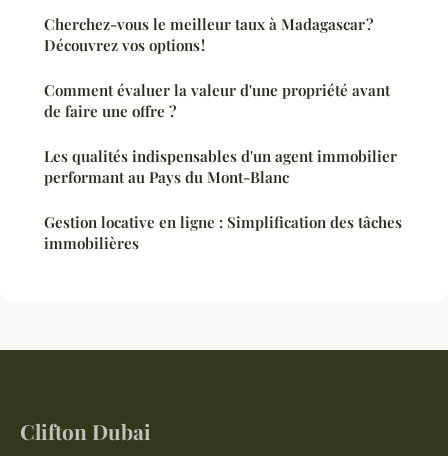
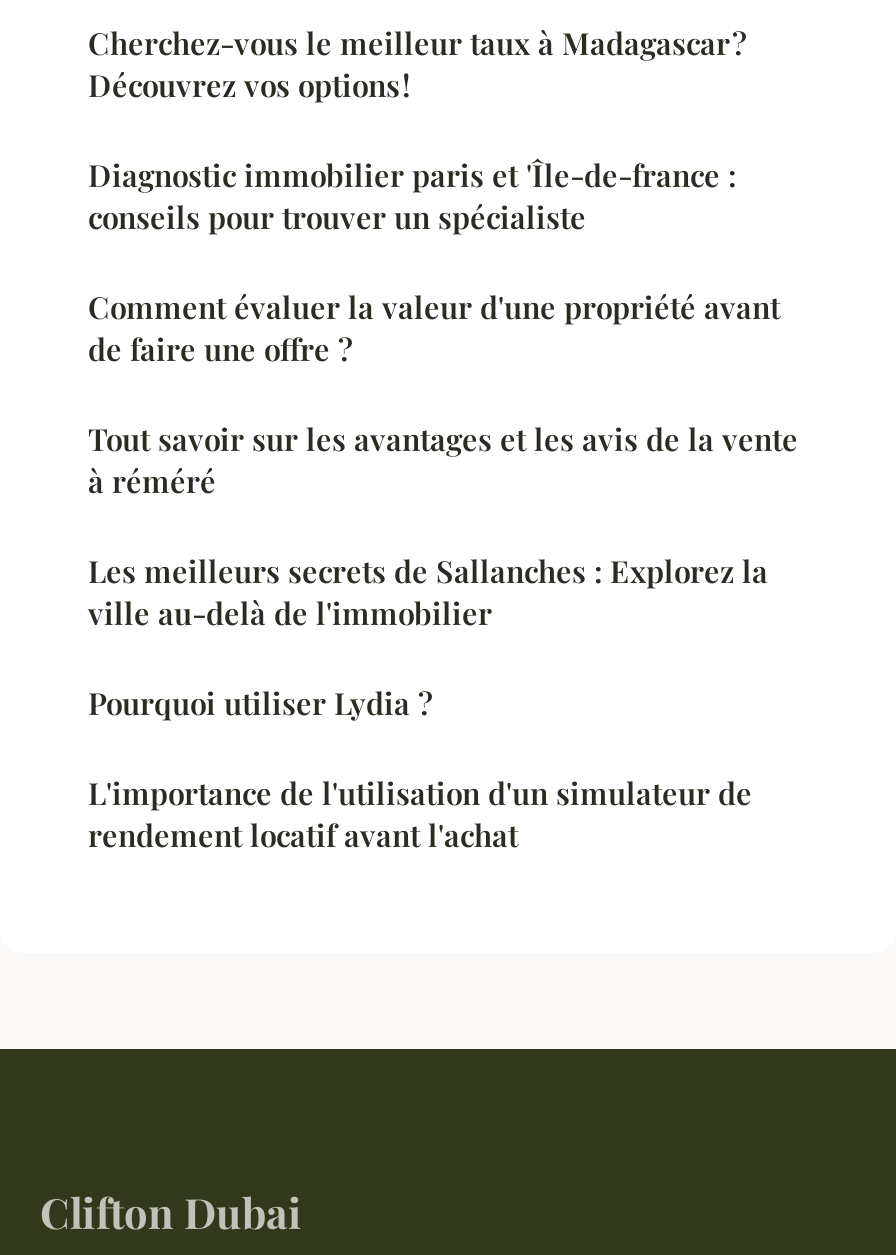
none -> [88,155,736,237] Diagnostic immobilier paris et 'Île-de-france : | conseils pour trouver un spécialiste
[44,146,402,253] Les qualités indispensables d'un agent immobilier | performant au Pays du Mont-Blanc | Gestion locative en ligne : Simplification des tâches | immobilières -> [88,419,798,855] Tout savoir sur les avantages et les avis de la vente | à réméré | Les meilleurs secrets de Sallanches : Explorez la | ville au-delà de l'immobilier | Pourquoi utiliser Lydia ? | L'importance de l'utilisation d'un simulateur de | rendement locatif avant l'achat

